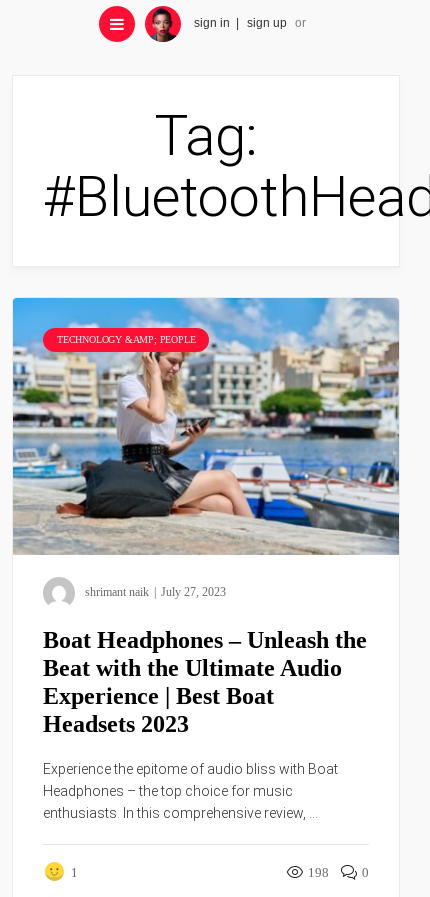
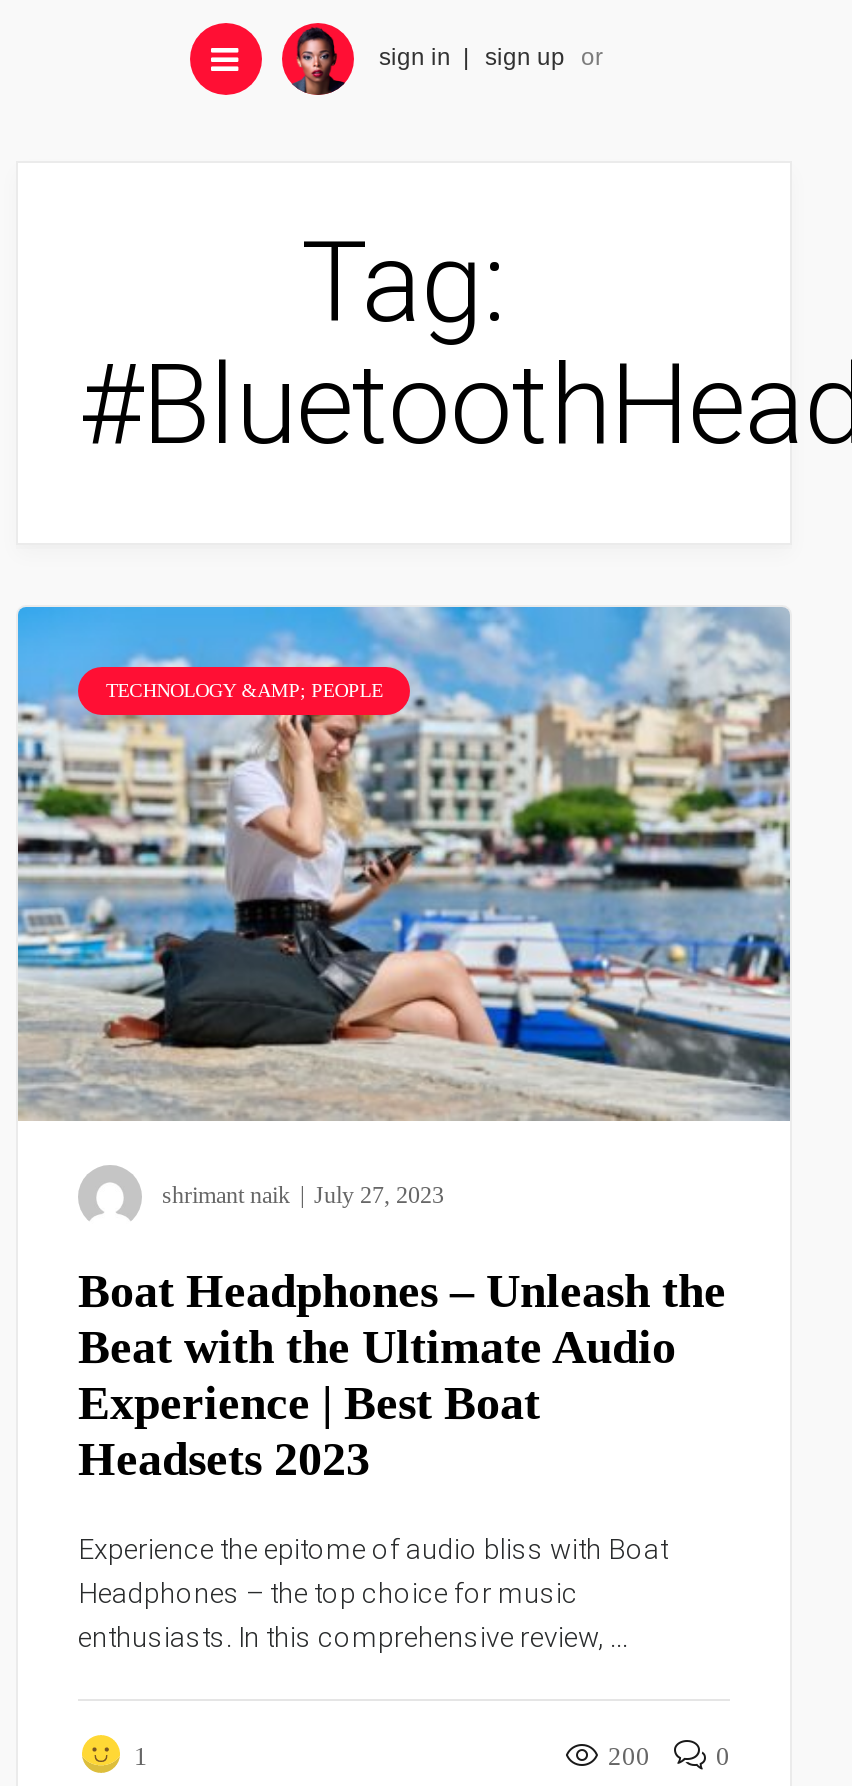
[308,865,329,880] 198 -> [608,1742,650,1772] 200

